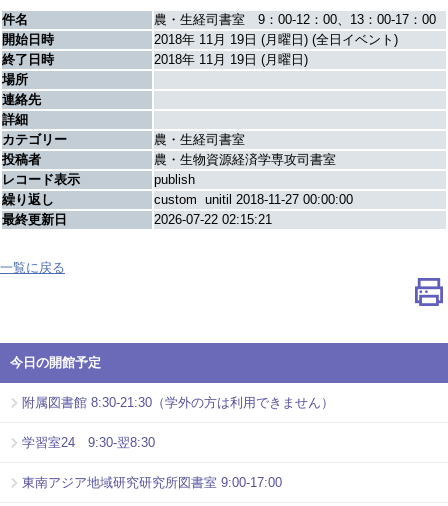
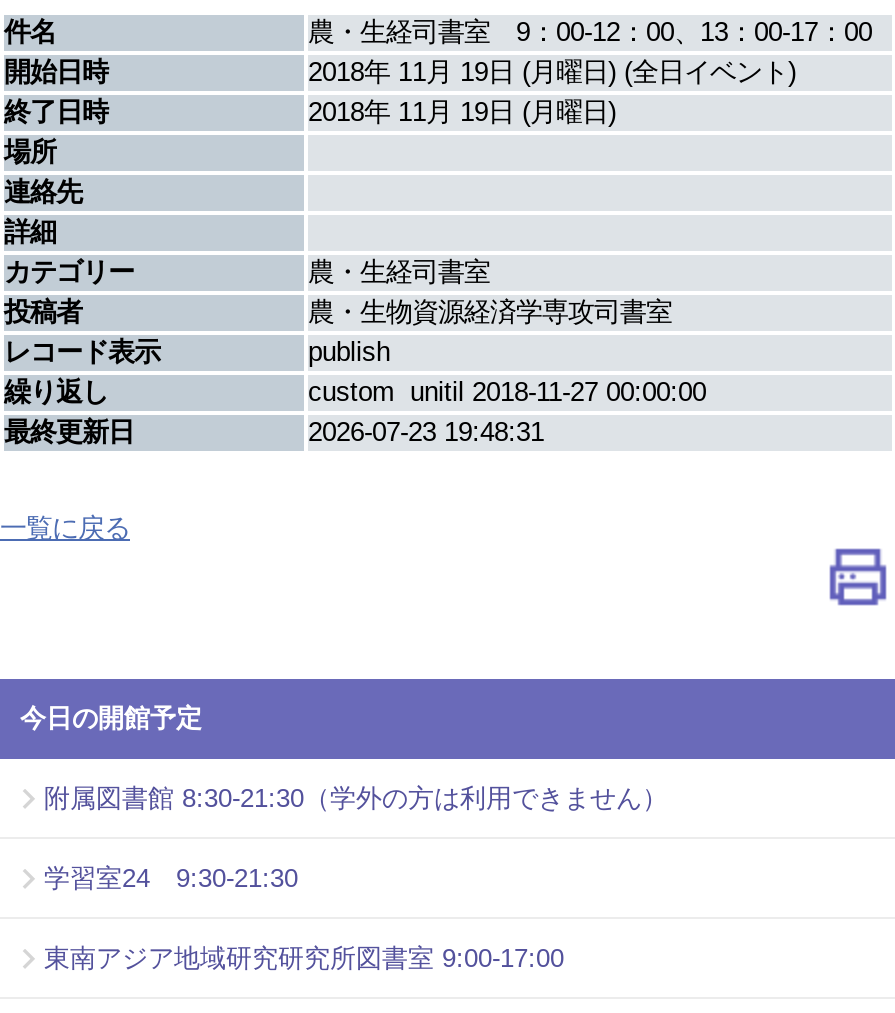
[154,212,272,227] 2026-07-22 02:15:21 -> [308,417,544,447] 2026-07-23 19:48:31
[22,435,155,450] 学習室24 9:30-翌8:30 -> [44,864,298,894] 学習室24 9:30-21:30

